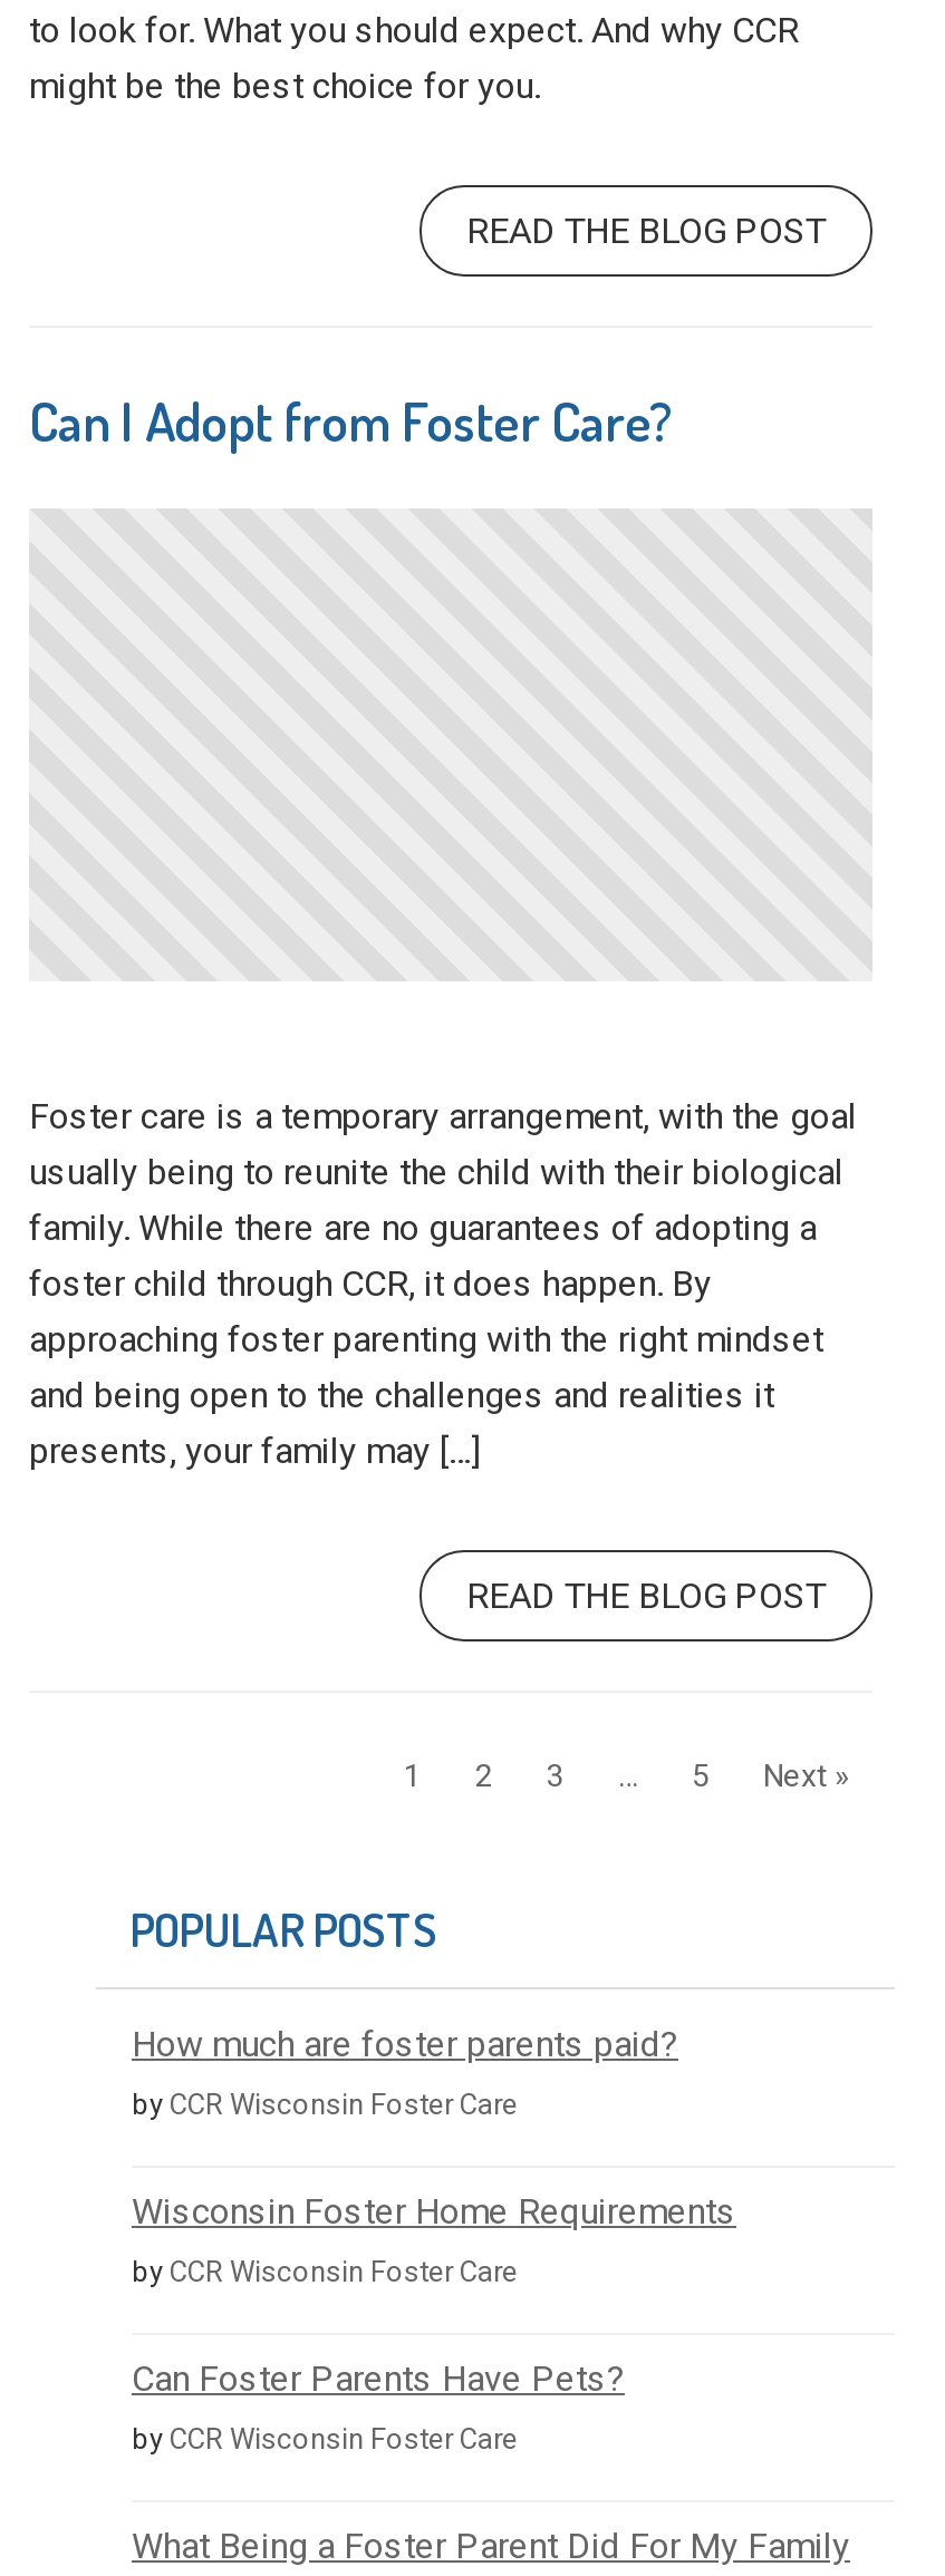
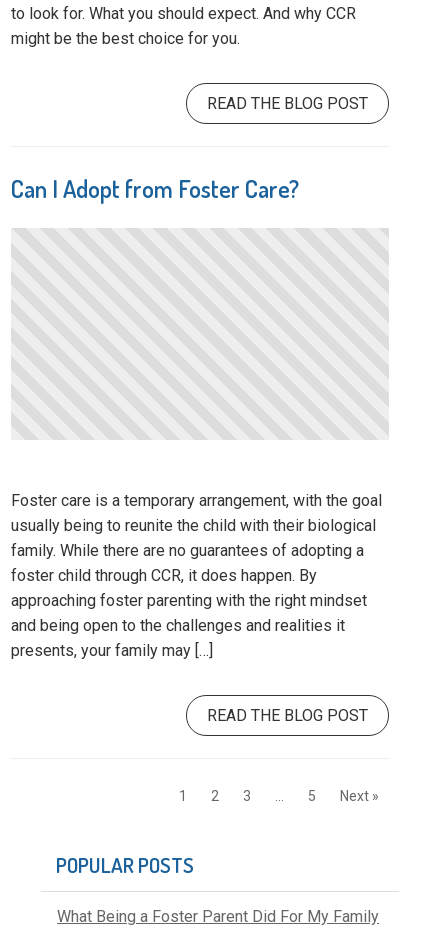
[132,2022,736,2455] How much are foster parents paid? | by CCR Wisconsin Foster Care | Wisconsin Foster Home Requirements | by CCR Wisconsin Foster Care | Can Foster Parents Have Pets? | by CCR Wisconsin Foster Care -> none

